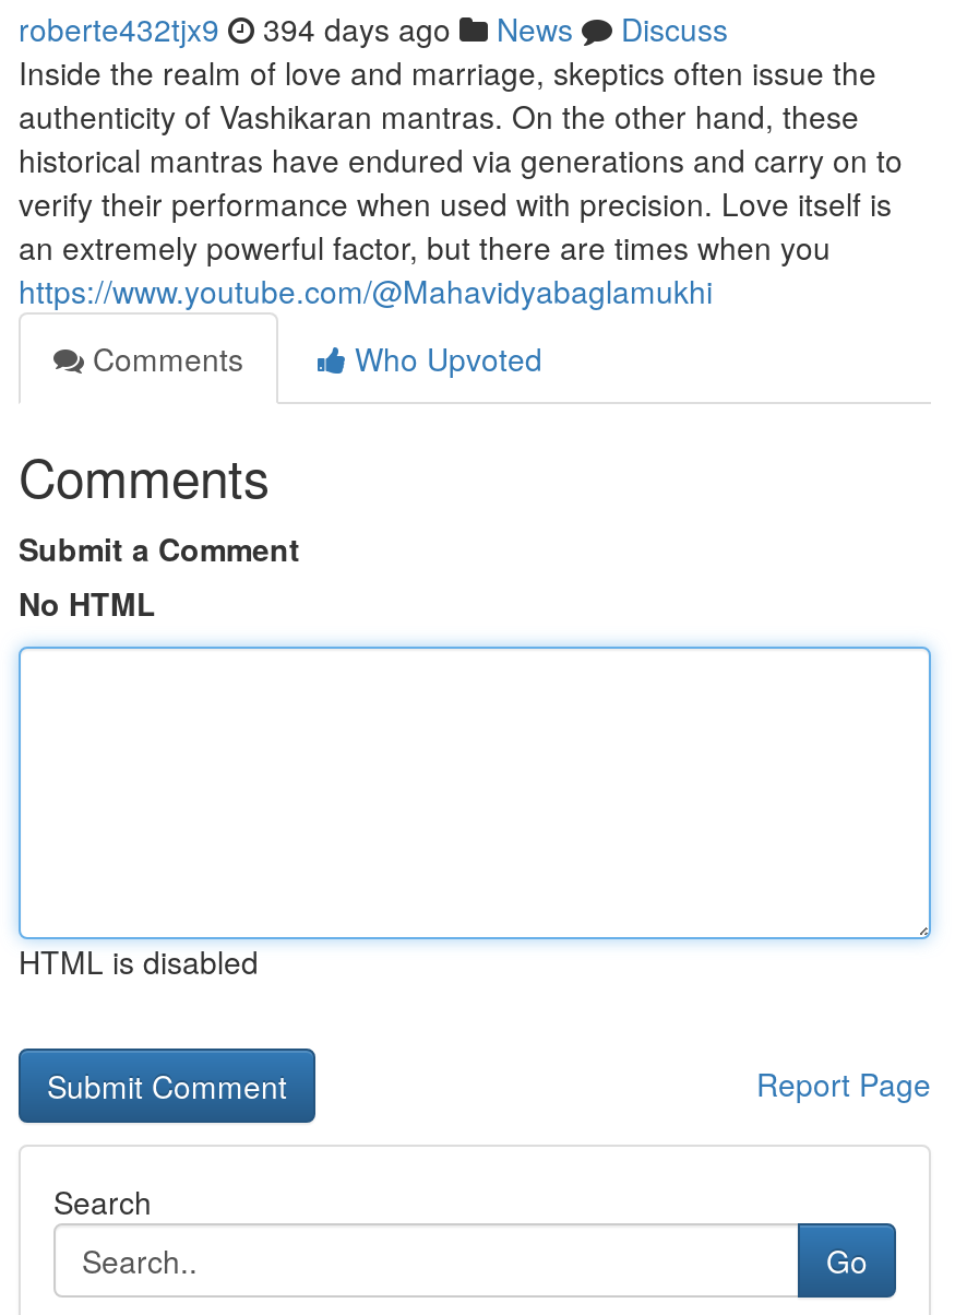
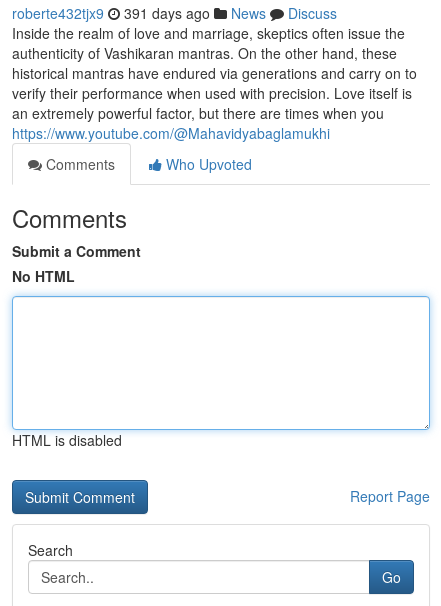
[19,7,728,50] roberte432tjx9 394 days ago News Discuss -> [12,3,337,23] roberte432tjx9 391 days ago News Discuss

